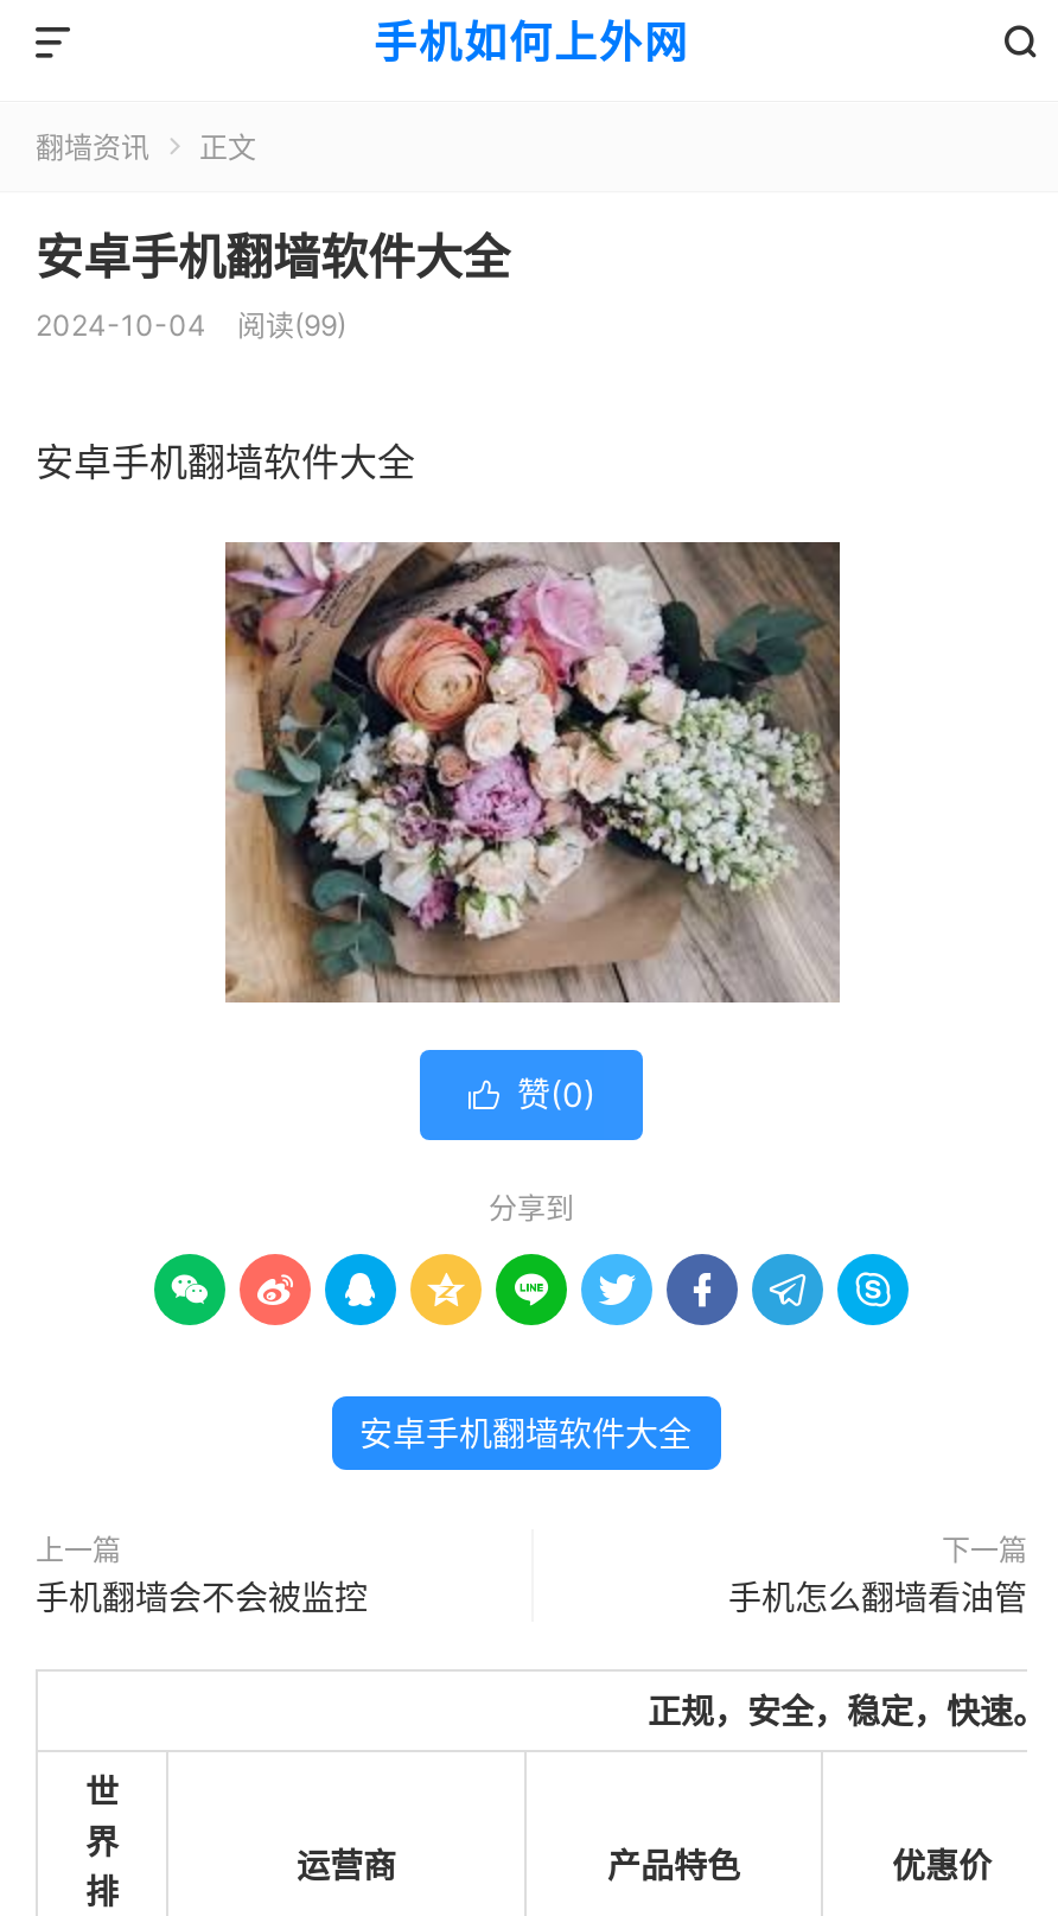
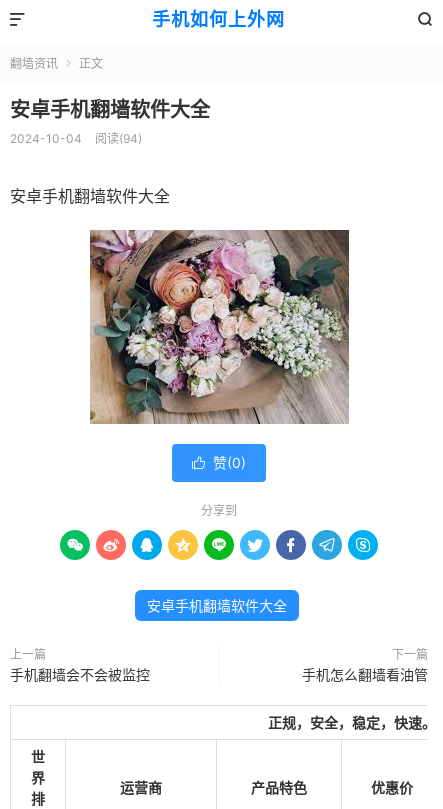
[36,307,346,343] 2024-10-04 阅读(99) -> [10,131,142,146] 2024-10-04 阅读(94)

